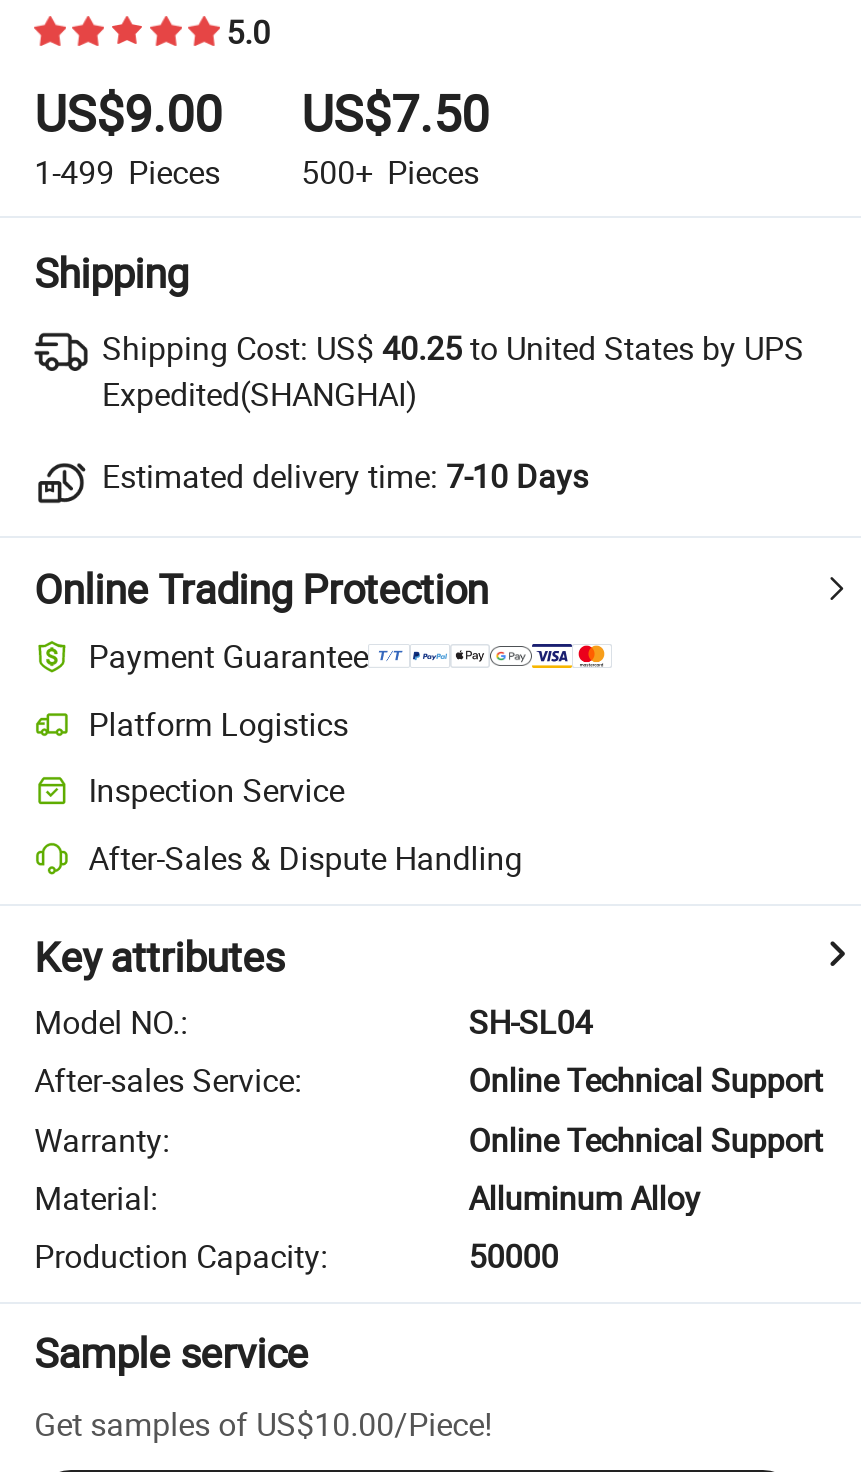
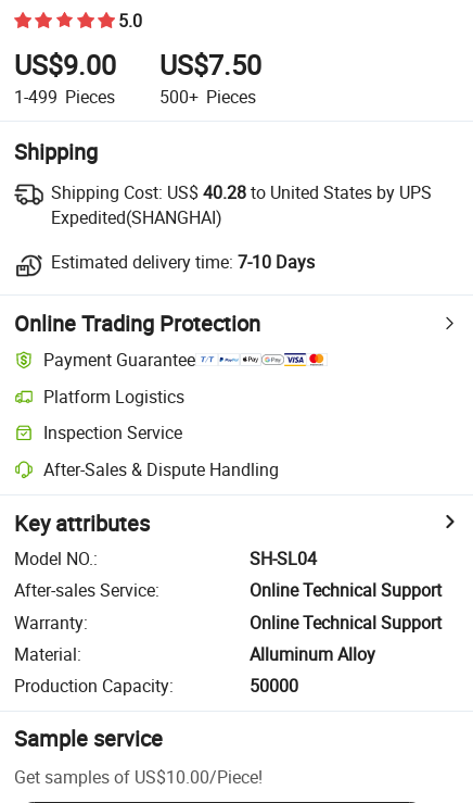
[102,327,804,371] Shipping Cost: US$40.25 to United States by UPS -> [51,181,432,205] Shipping Cost: US$40.28 to United States by UPS

